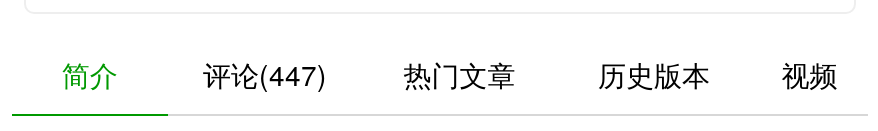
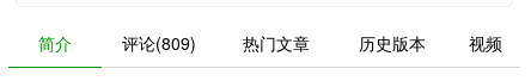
[203,54,515,94] 评论(447) 热门文章 -> [122,31,309,55] 评论(809) 热门文章

